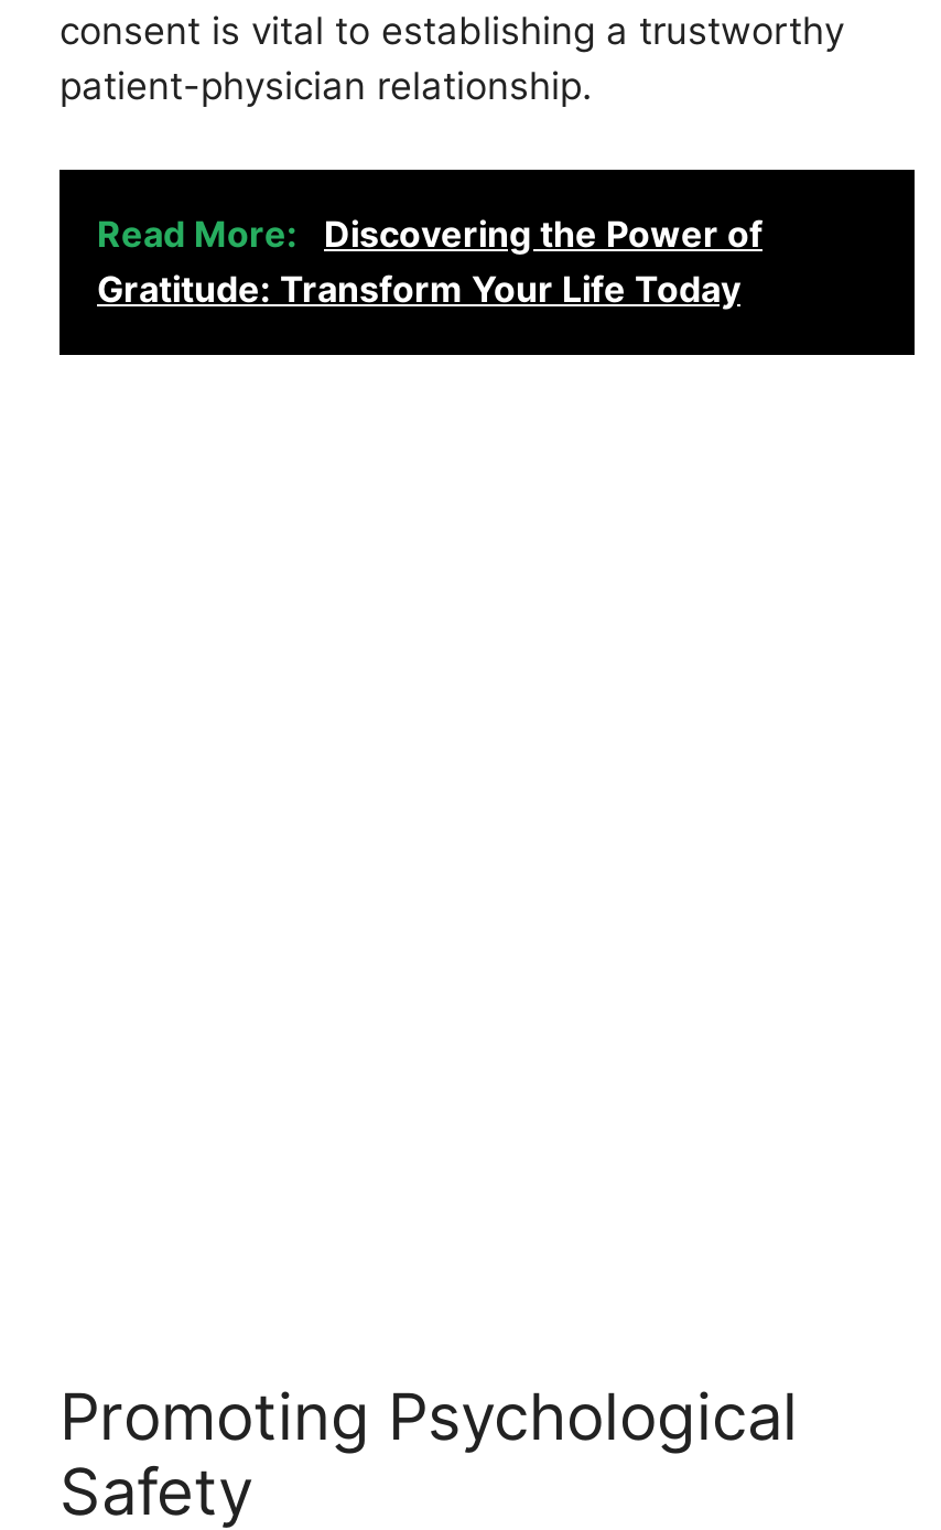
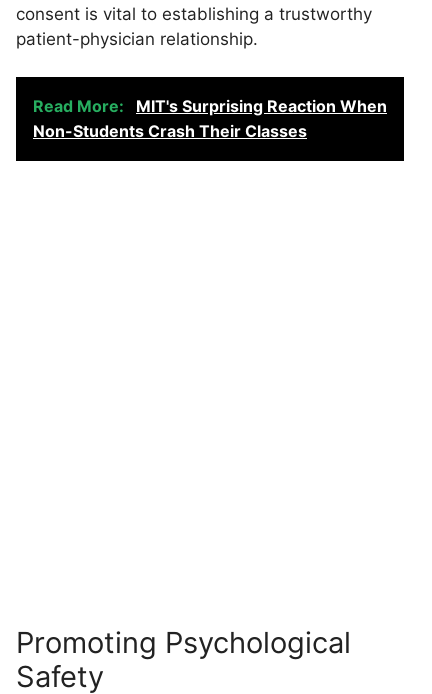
[97,212,762,311] Read More: Discovering the Power of | Gratitude: Transform Your Life Today -> [33,96,387,141] Read More: MIT's Surprising Reaction When | Non-Students Crash Their Classes

